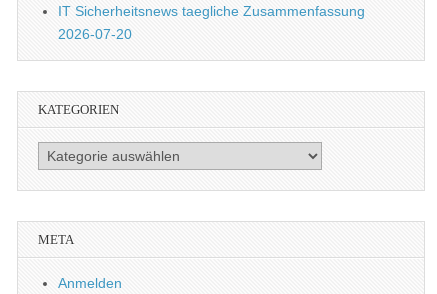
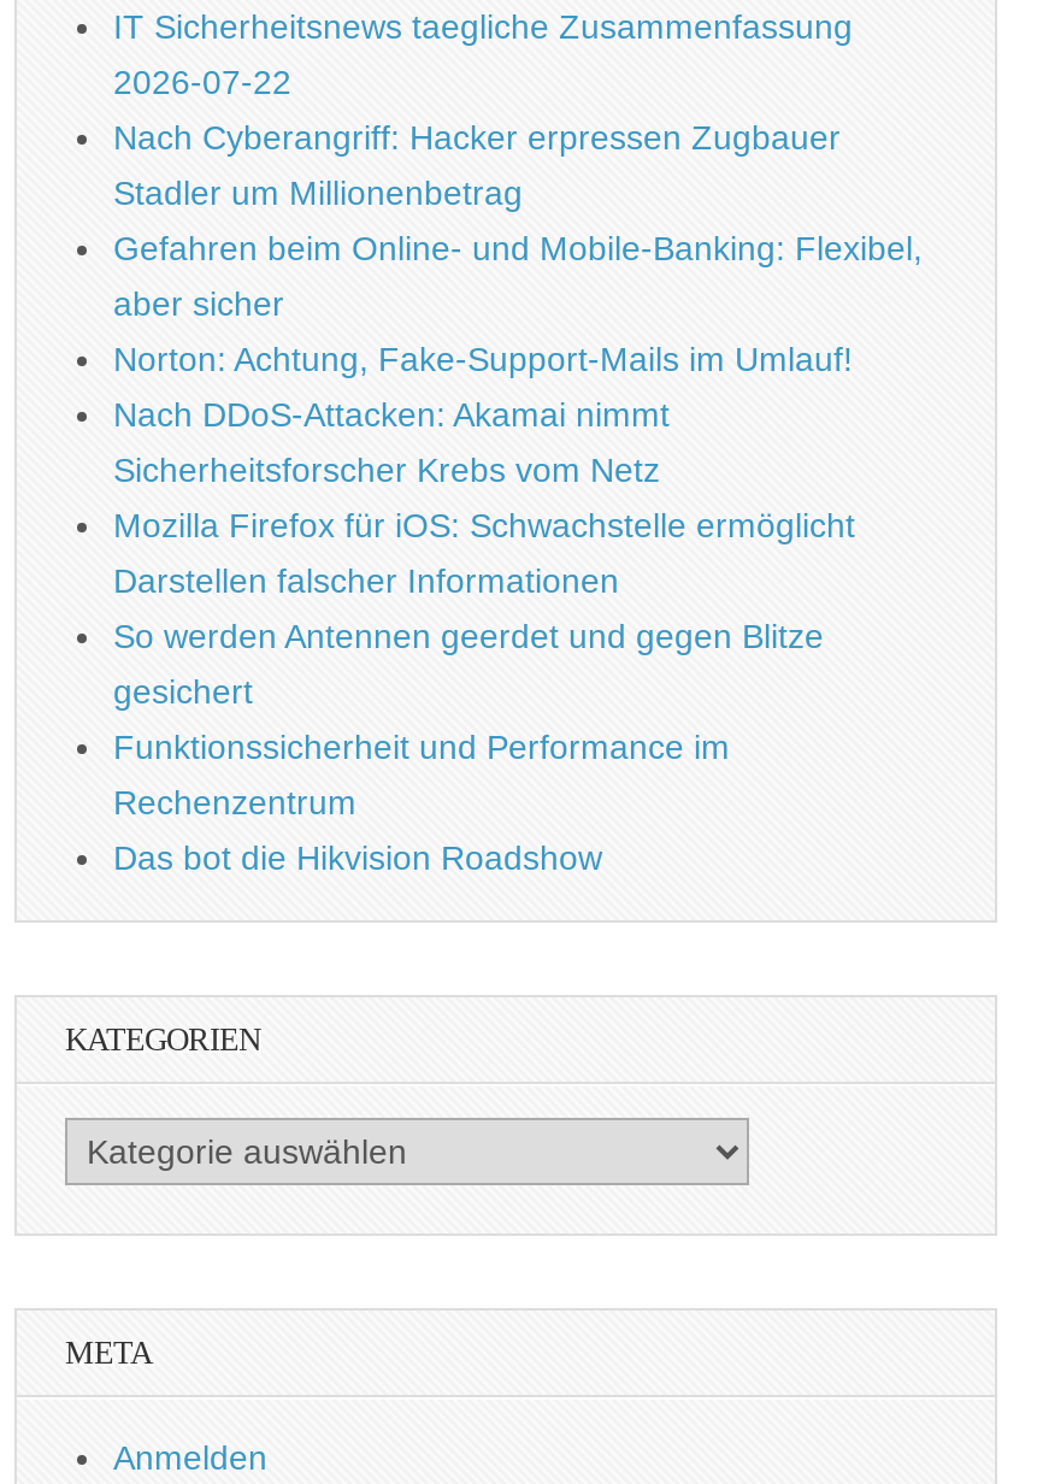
[58,26,132,42] 2026-07-20 -> [113,63,923,878] 2026-07-22 | Nach Cyberangriff: Hacker erpressen Zugbauer | Stadler um Millionenbetrag | Gefahren beim Online- und Mobile-Banking: Flexibel, | aber sicher | Norton: Achtung, Fake-Support-Mails im Umlauf! | Nach DDoS-Attacken: Akamai nimmt | Sicherheitsforscher Krebs vom Netz | Mozilla Firefox für iOS: Schwachstelle ermöglicht | Darstellen falscher Informationen | So werden Antennen geerdet und gegen Blitze | gesichert | Funktionssicherheit und Performance im | Rechenzentrum | Das bot die Hikvision Roadshow

